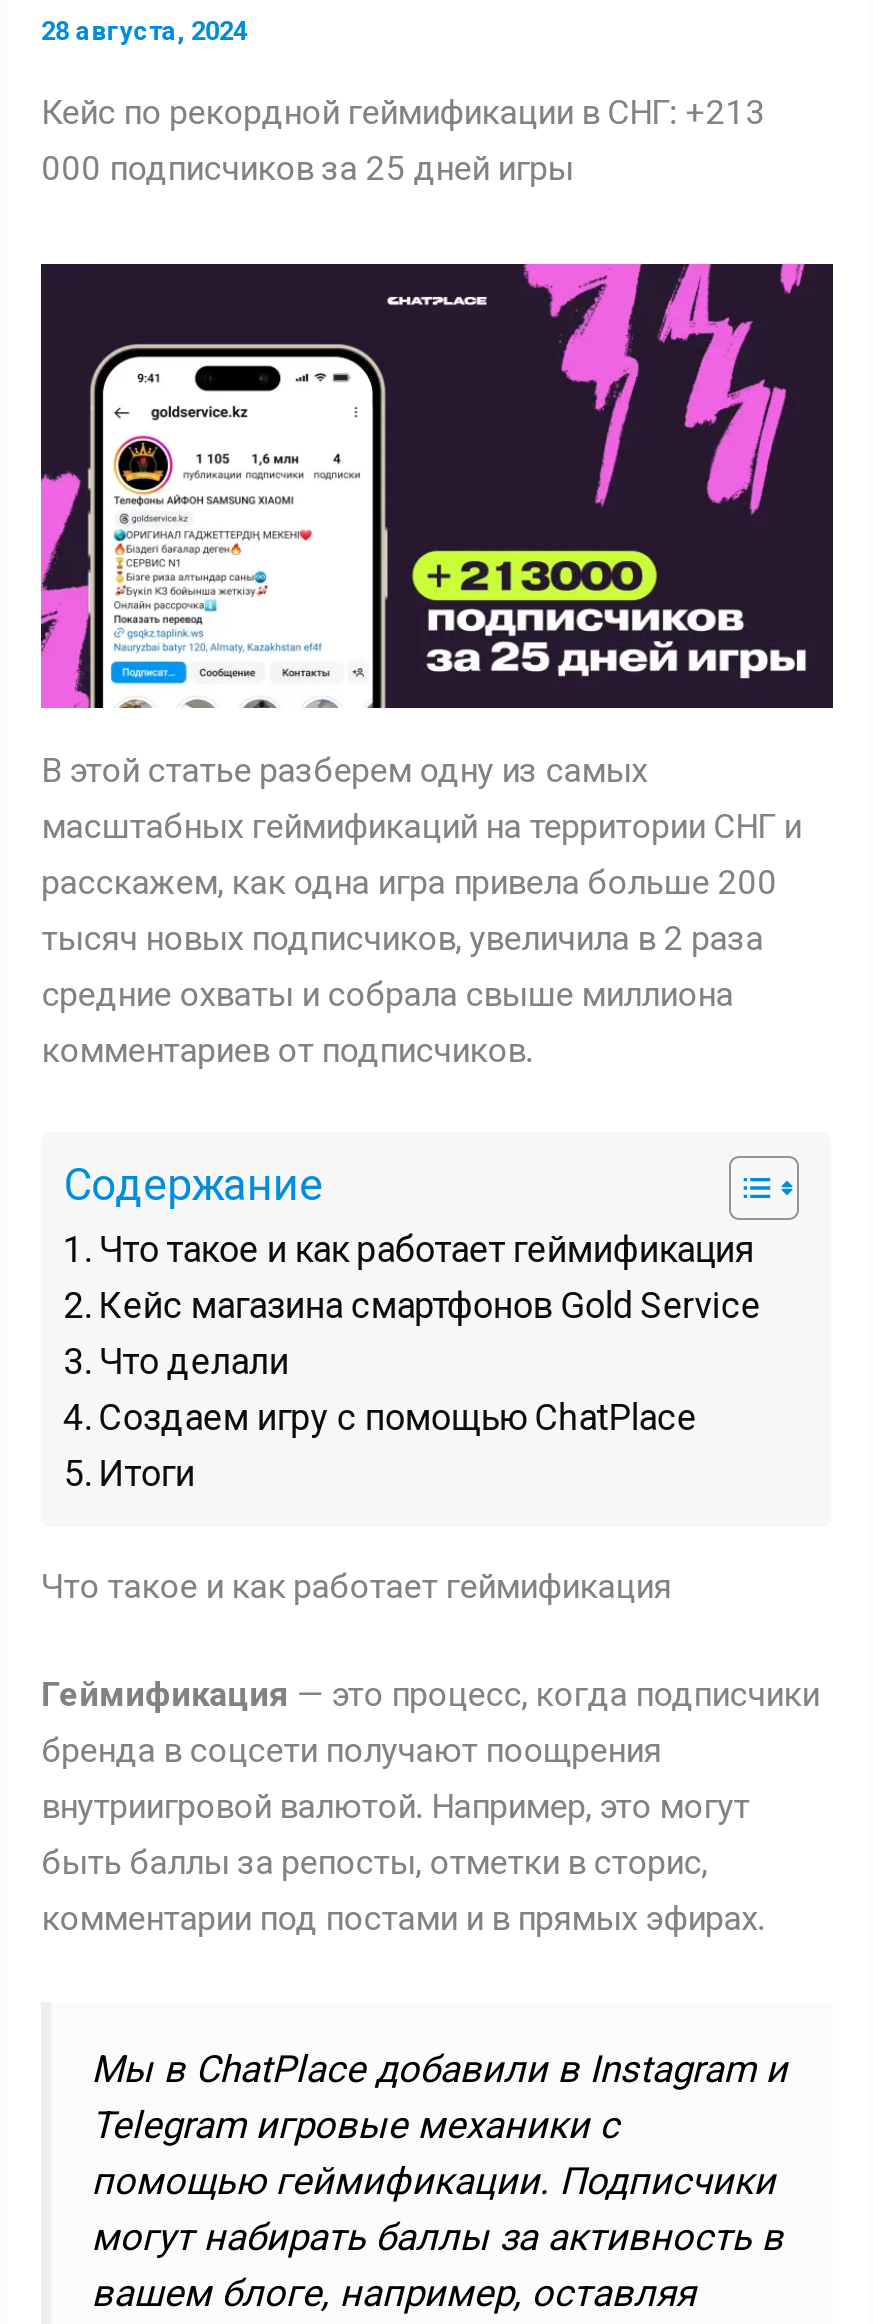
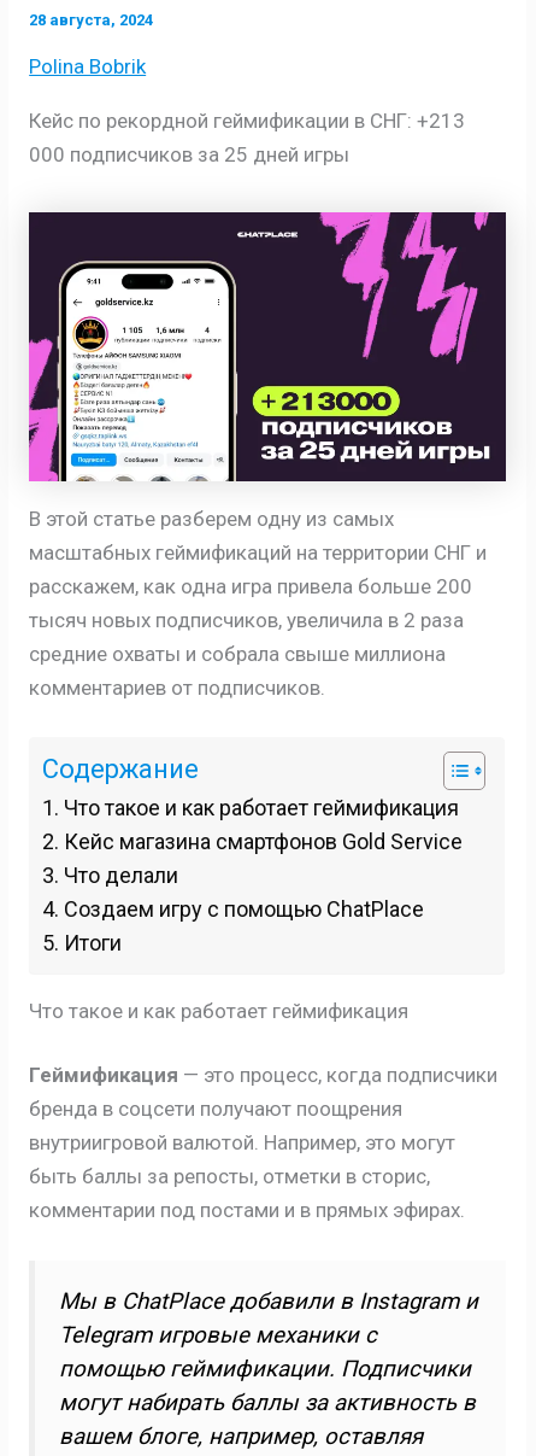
none -> [29,54,146,78] Polina Bobrik

